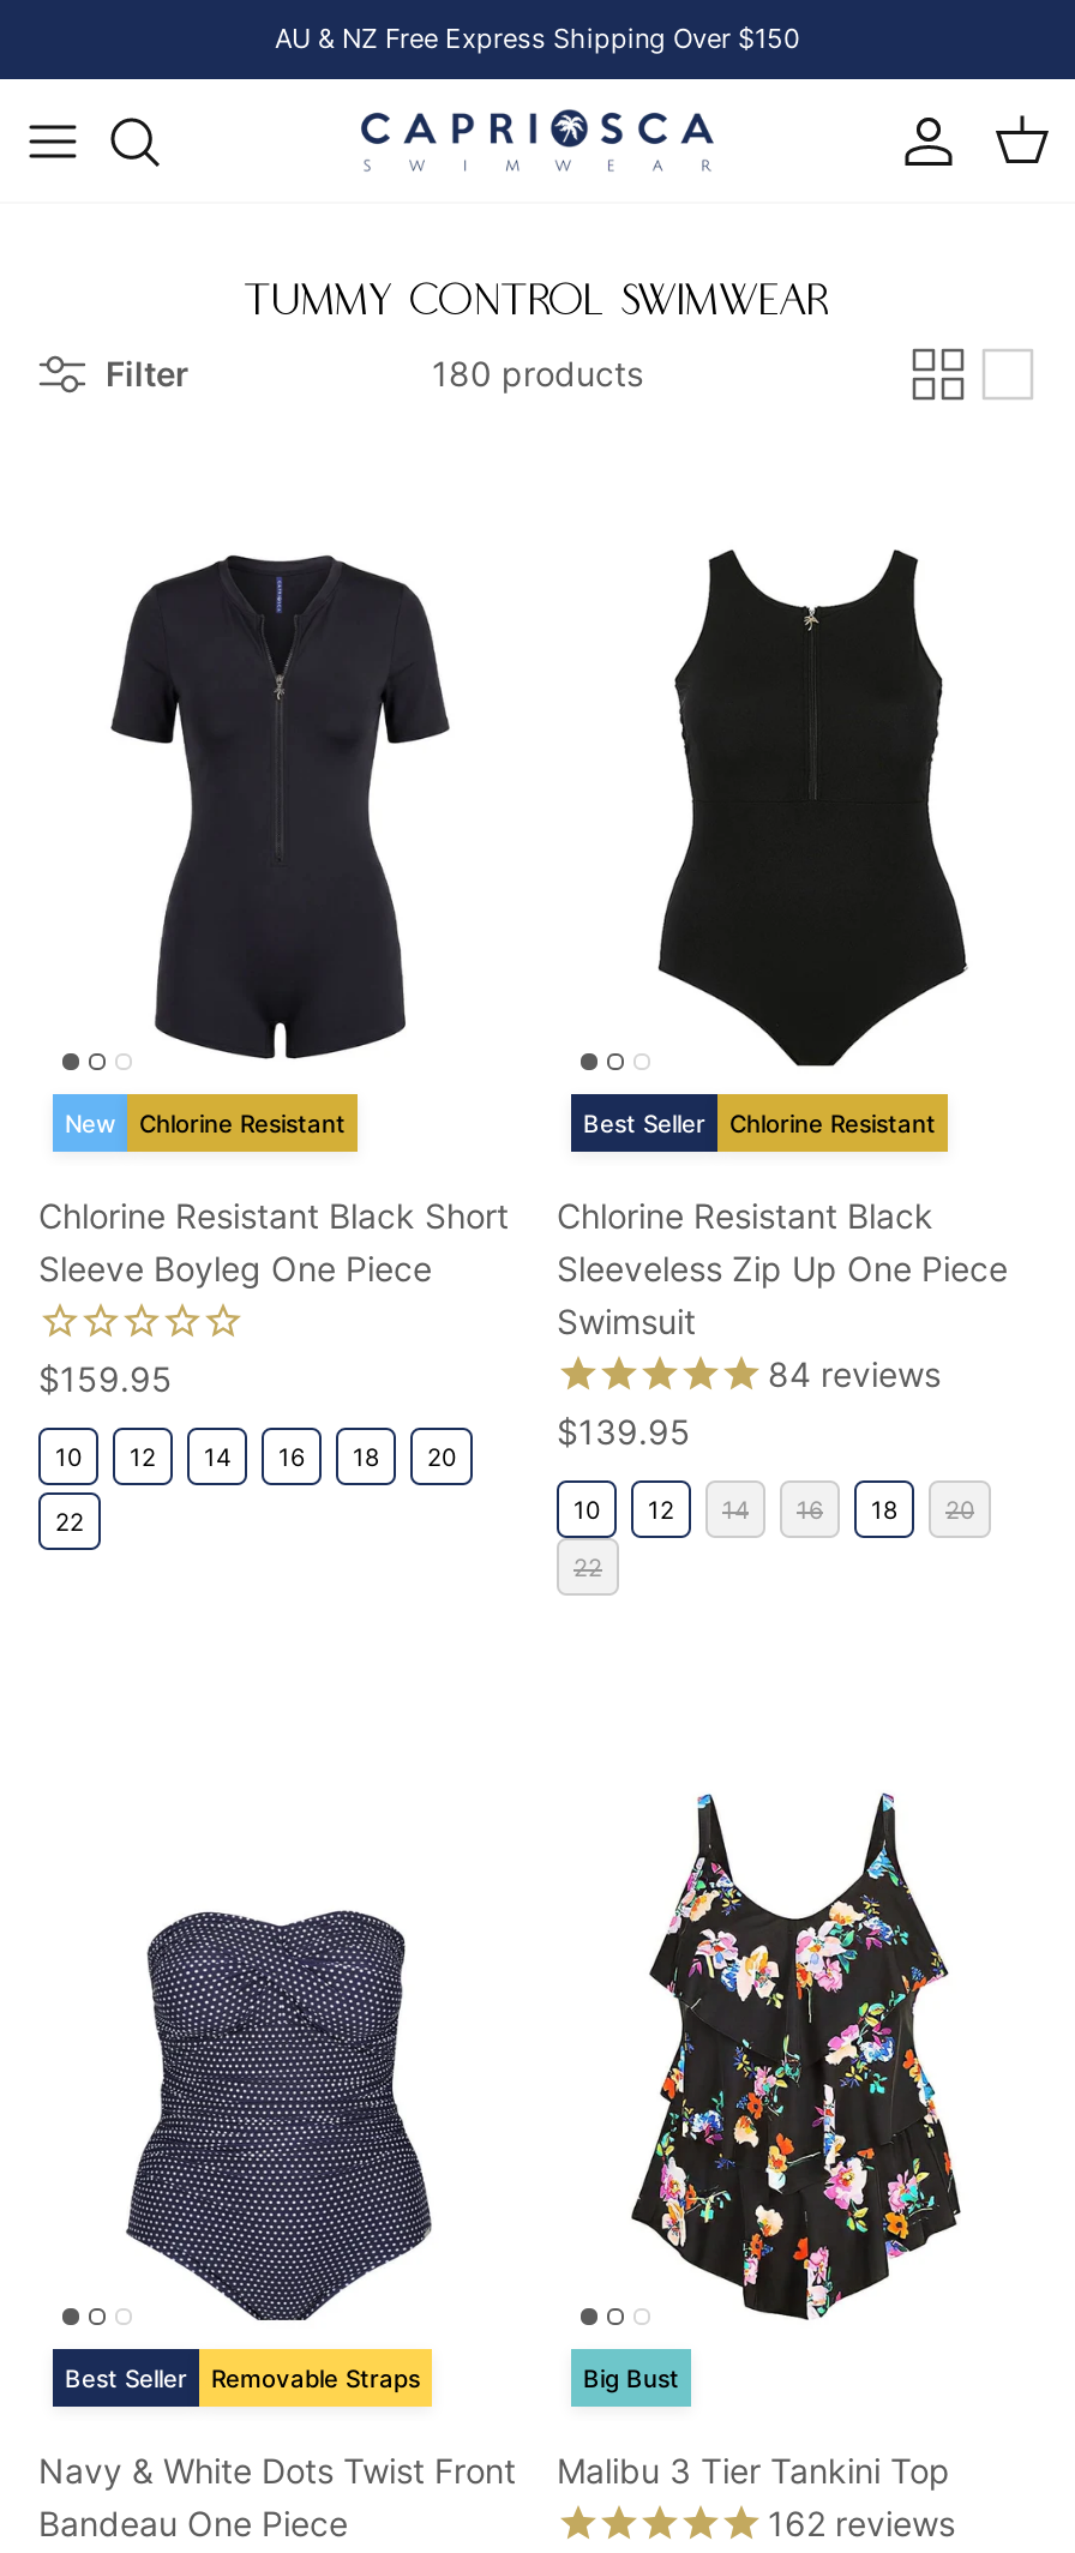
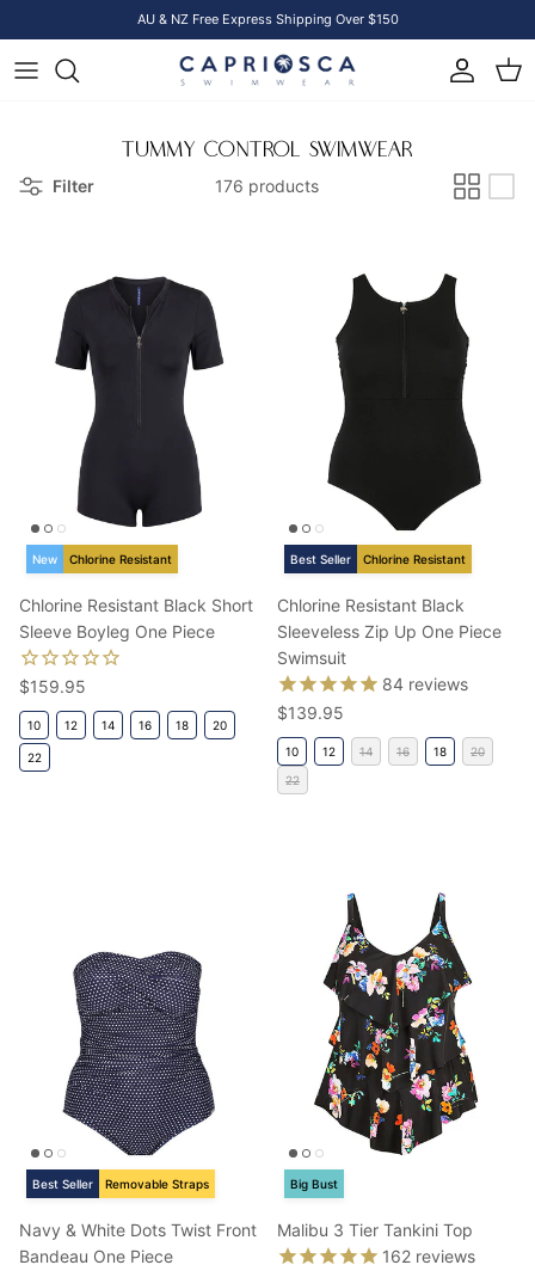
[432,354,643,394] 180 products -> [216,176,319,196] 176 products

